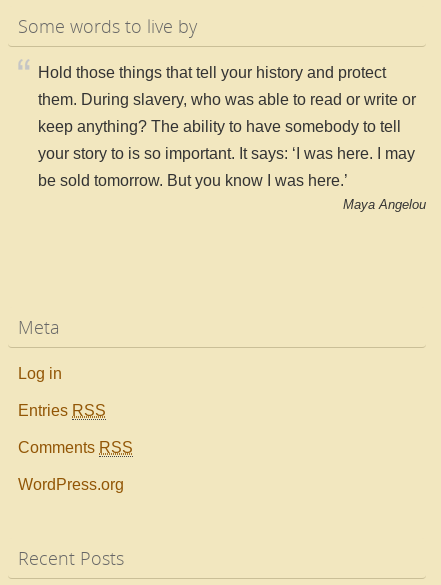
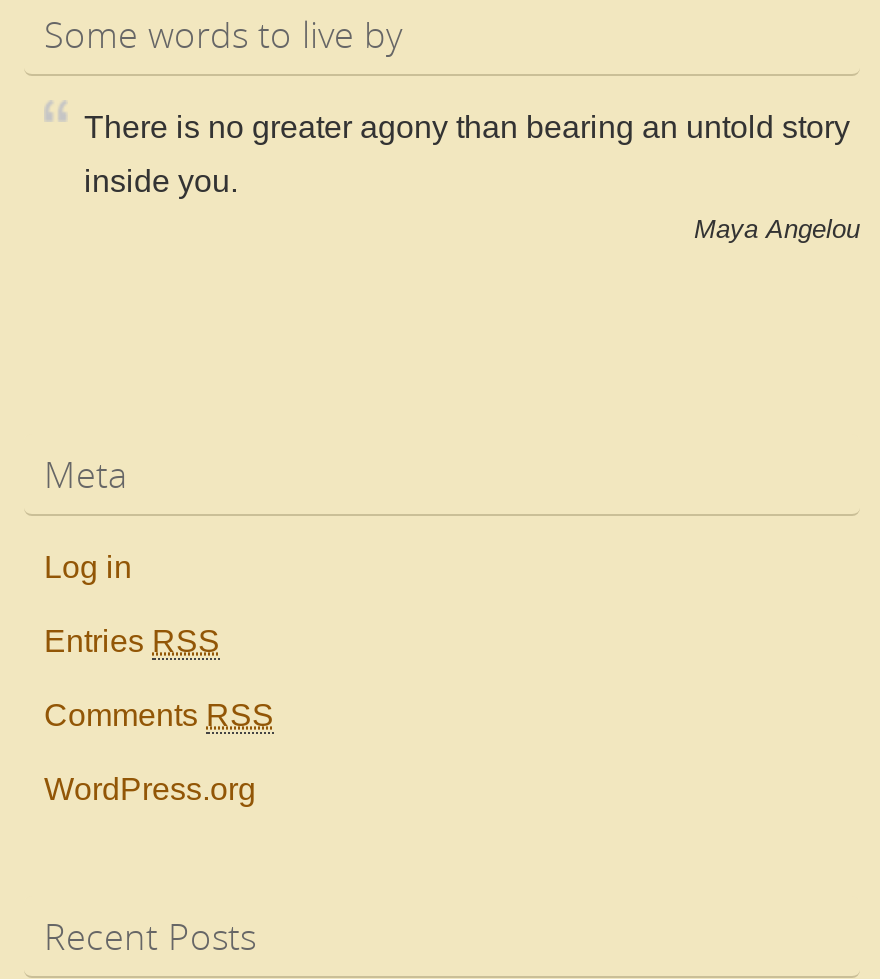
[38,62,416,188] Hold those things that tell your history and protect | them. During slavery, who was able to read or write or | keep anything? The ability to have somebody to tell | your story to is so important. It says: ‘I was here. I may | be sold tomorrow. But you know I was here.’ -> [84,107,850,197] There is no greater agony than bearing an untold story | inside you.

